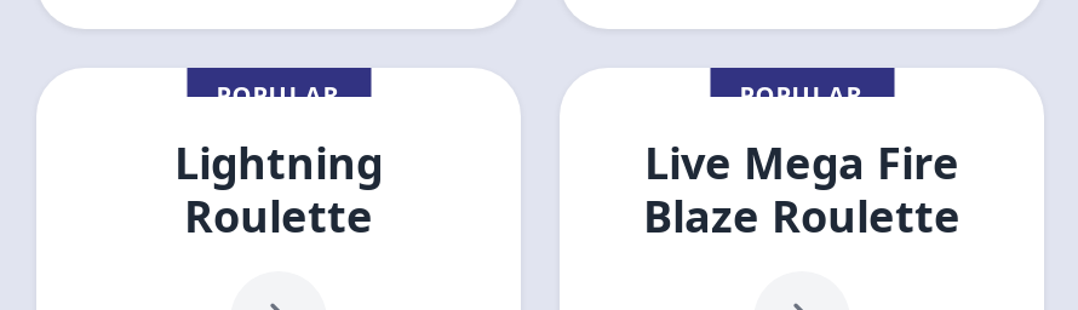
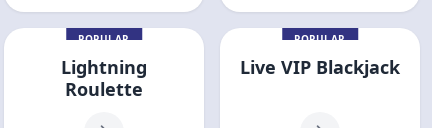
[643,133,961,245] Live Mega Fire | Blaze Roulette -> [240,55,400,79] Live VIP Blackjack

